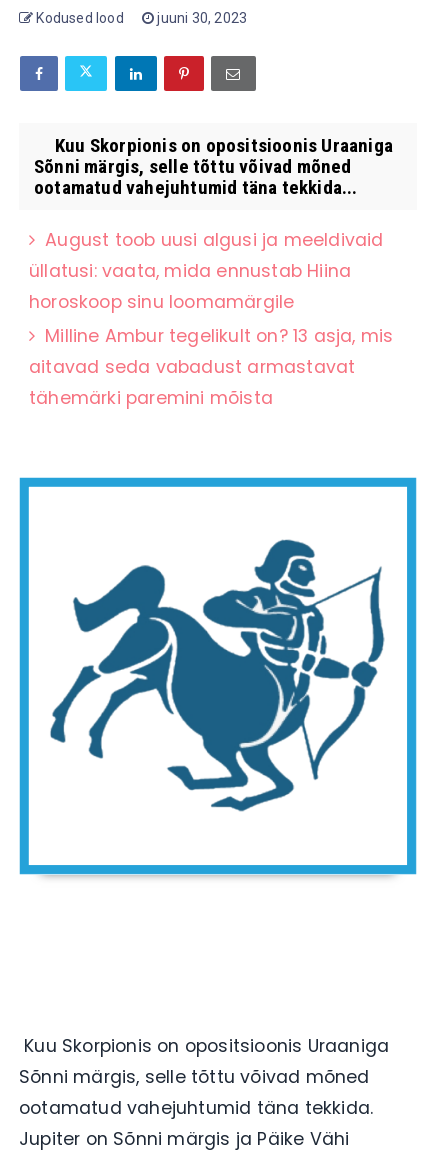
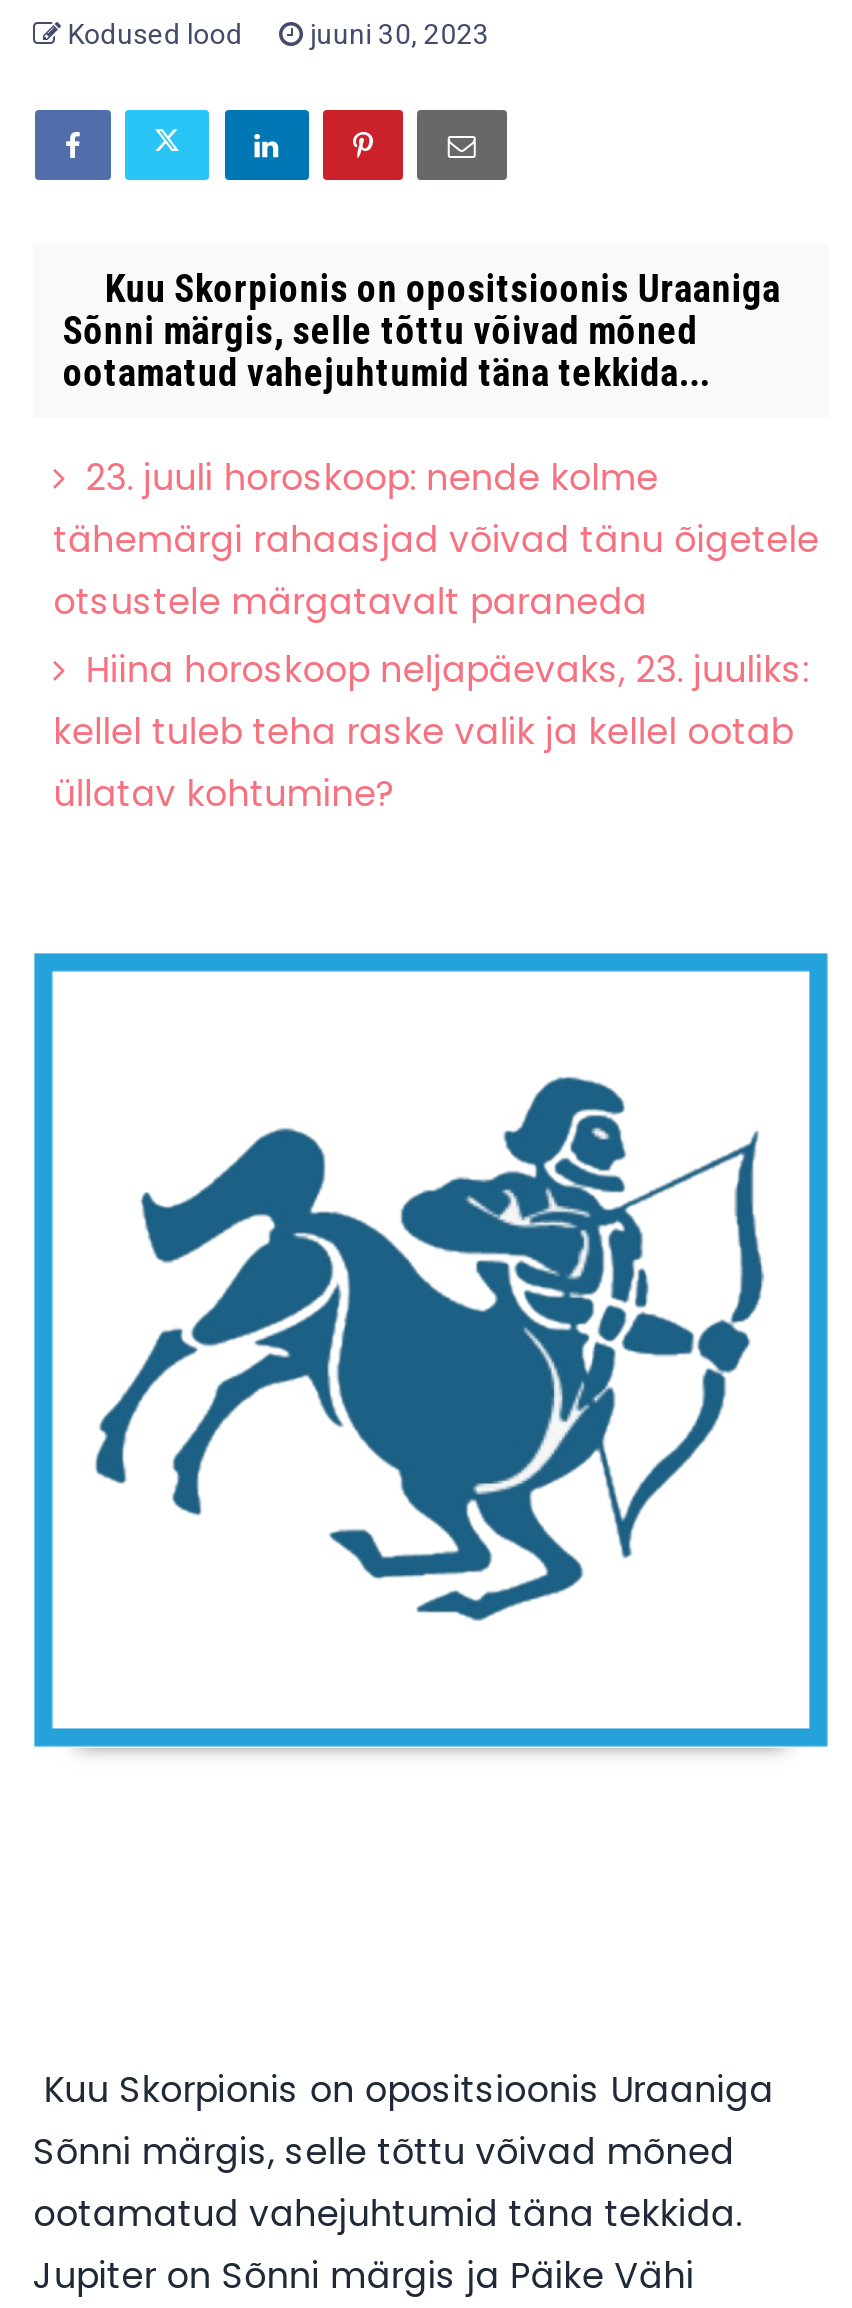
[29,228,393,410] August toob uusi algusi ja meeldivaid | üllatusi: vaata, mida ennustab Hiina | horoskoop sinu loomamärgile | Milline Ambur tegelikult on? 13 asja, mis | aitavad seda vabadust armastavat | tähemärki paremini mõista -> [53,454,819,818] 23. juuli horoskoop: nende kolme | tähemärgi rahaasjad võivad tänu õigetele | otsustele märgatavalt paraneda | Hiina horoskoop neljapäevaks, 23. juuliks: | kellel tuleb teha raske valik ja kellel ootab | üllatav kohtumine?

